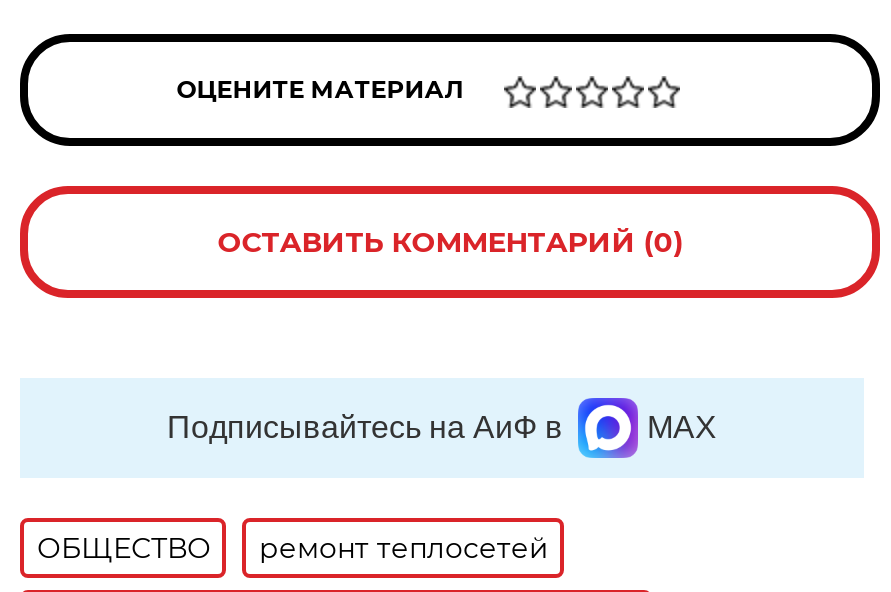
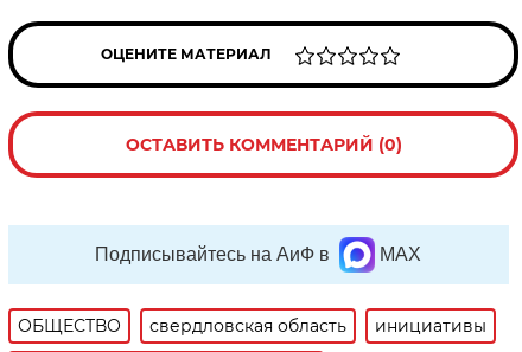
[259,530,549,566] ремонт теплосетей -> [150,315,487,337] свердловская область | инициативы

